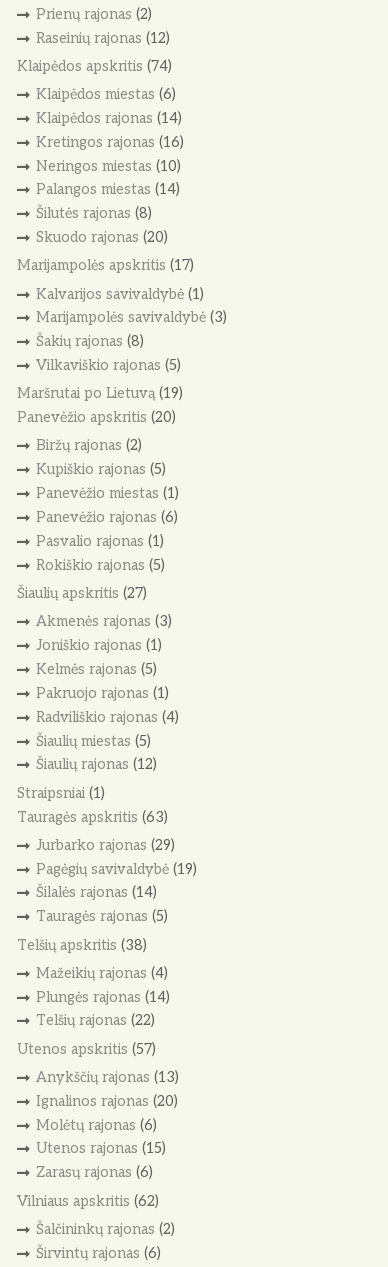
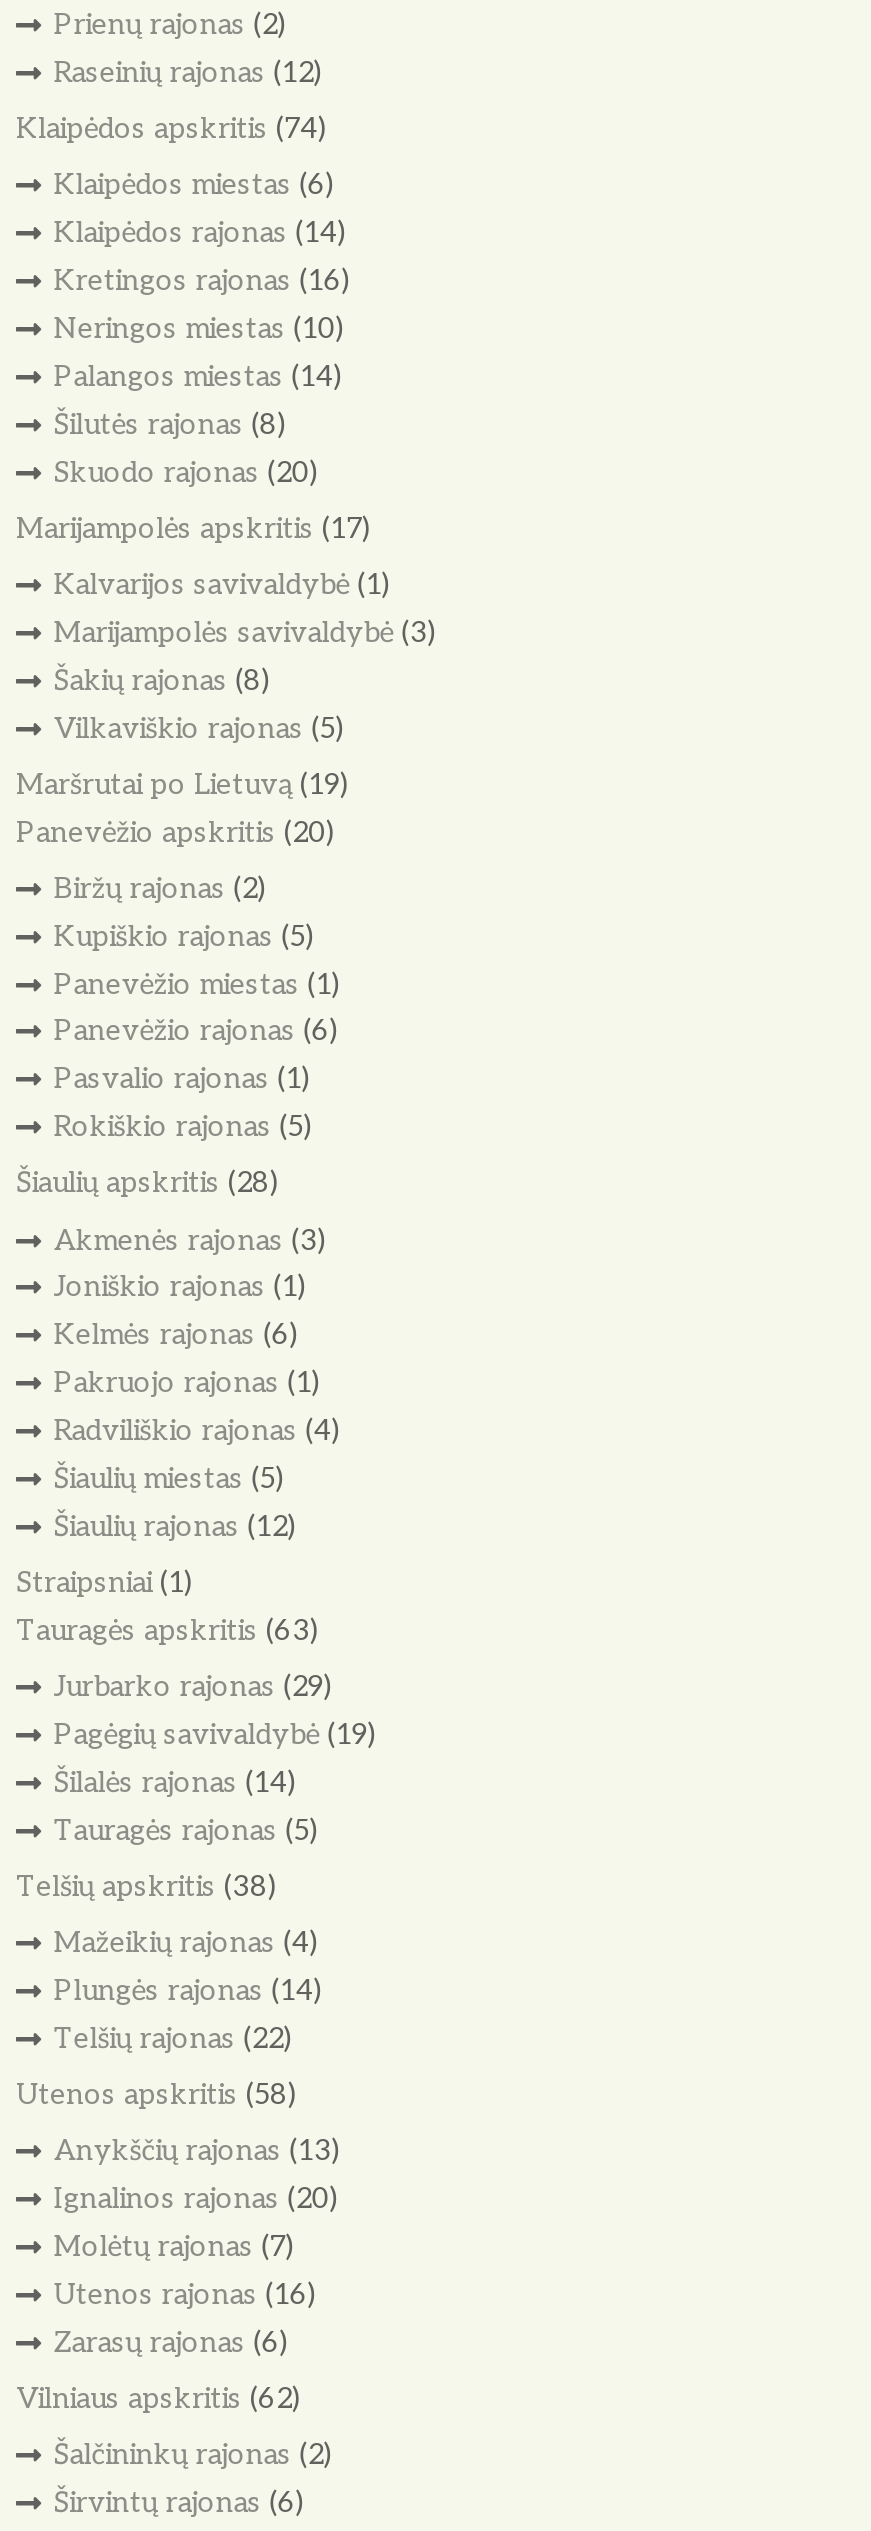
[17,585,147,602] Šiaulių apskritis (27) -> [16,1167,278,1201] Šiaulių apskritis (28)
[36,661,157,678] Kelmės rajonas (5) -> [53,1319,297,1353] Kelmės rajonas (6)
[17,1041,156,1058] Utenos apskritis (57) -> [16,2078,296,2112] Utenos apskritis (58)
[36,1117,157,1134] Molėtų rajonas (6) -> [53,2230,293,2264] Molėtų rajonas (7)
[36,1140,166,1157] Utenos rajonas (15) -> [53,2278,315,2312] Utenos rajonas (16)

